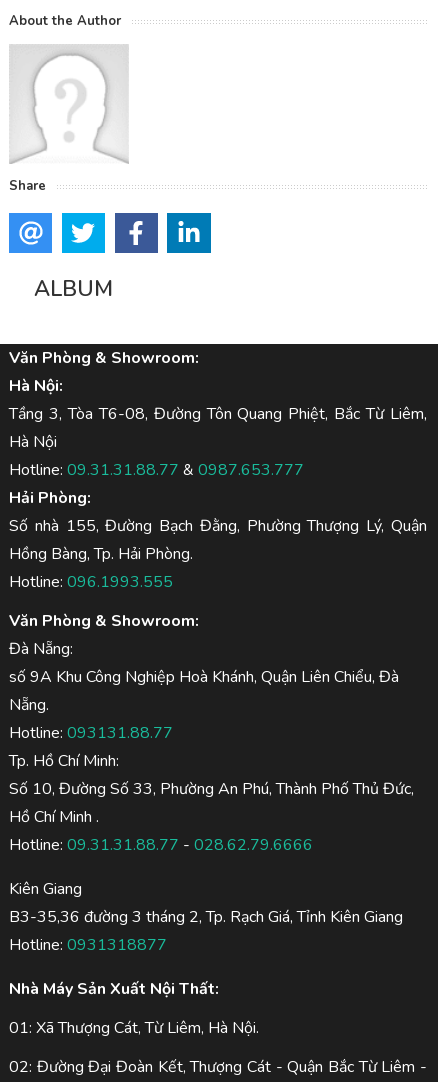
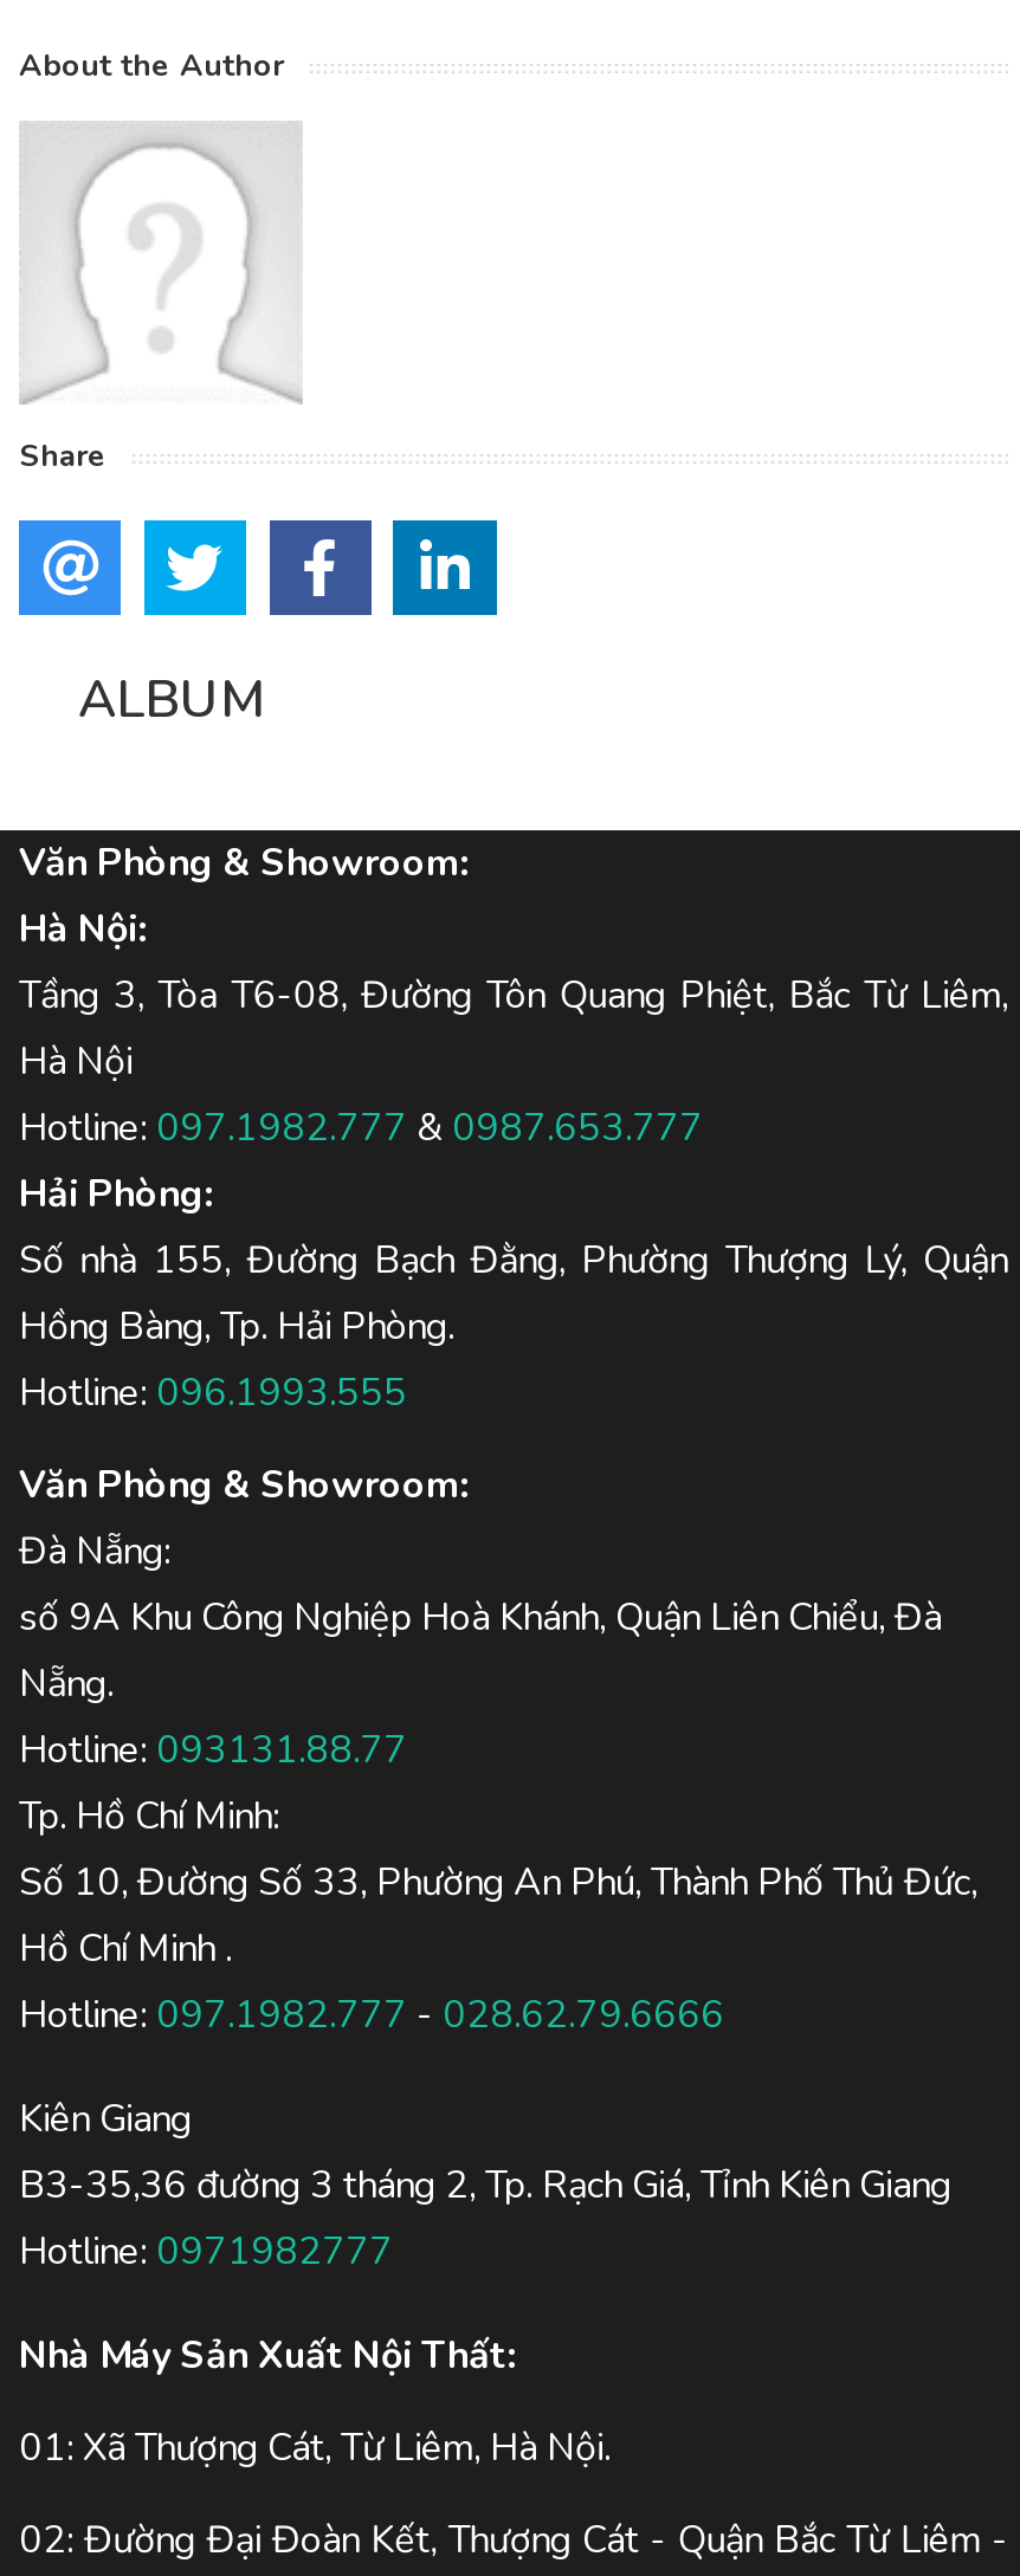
[9,459,304,481] Hotline: 09.31.31.88.77 & 0987.653.777 -> [19,1103,703,1155] Hotline: 097.1982.777 & 0987.653.777
[9,834,313,856] Hotline: 09.31.31.88.77 - 028.62.79.6666 -> [19,1990,724,2042] Hotline: 097.1982.777 - 028.62.79.6666
[9,934,167,956] Hotline: 0931318877 -> [19,2227,393,2279] Hotline: 0971982777

